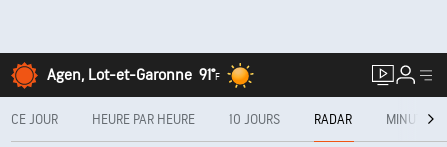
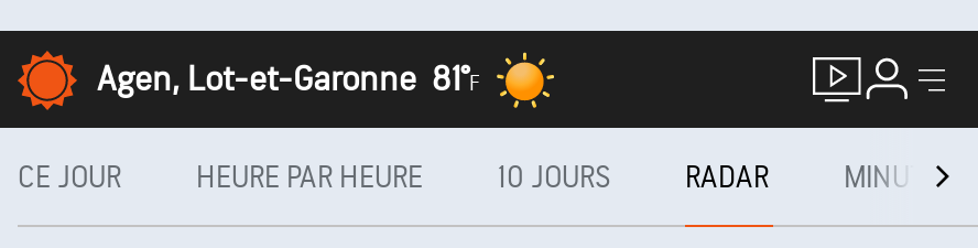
[47,65,220,84] Agen, Lot-et-Garonne 91°F -> [97,58,480,100] Agen, Lot-et-Garonne 81°F

